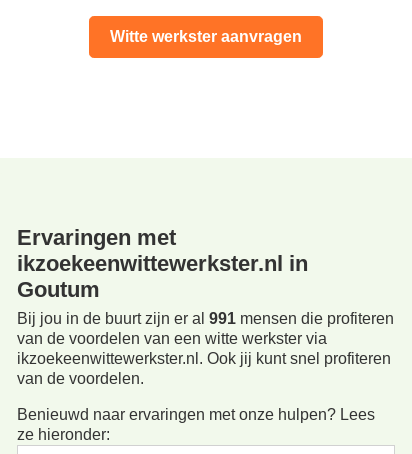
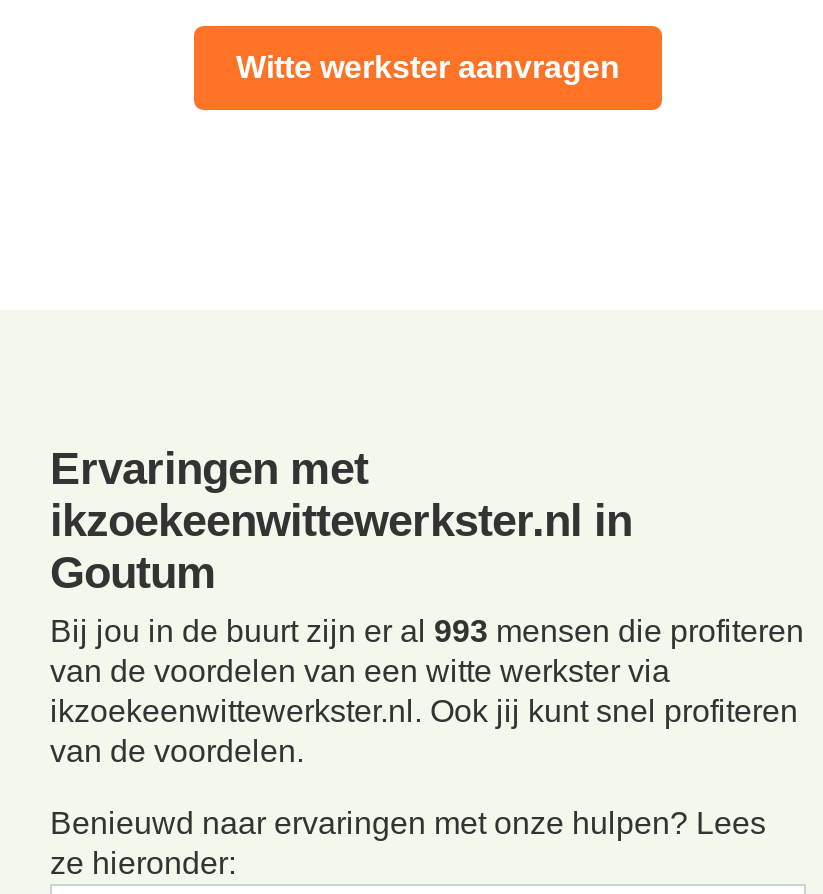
[17,310,394,327] Bij jou in de buurt zijn er al 991 mensen die profiteren -> [50,613,804,647] Bij jou in de buurt zijn er al 993 mensen die profiteren

